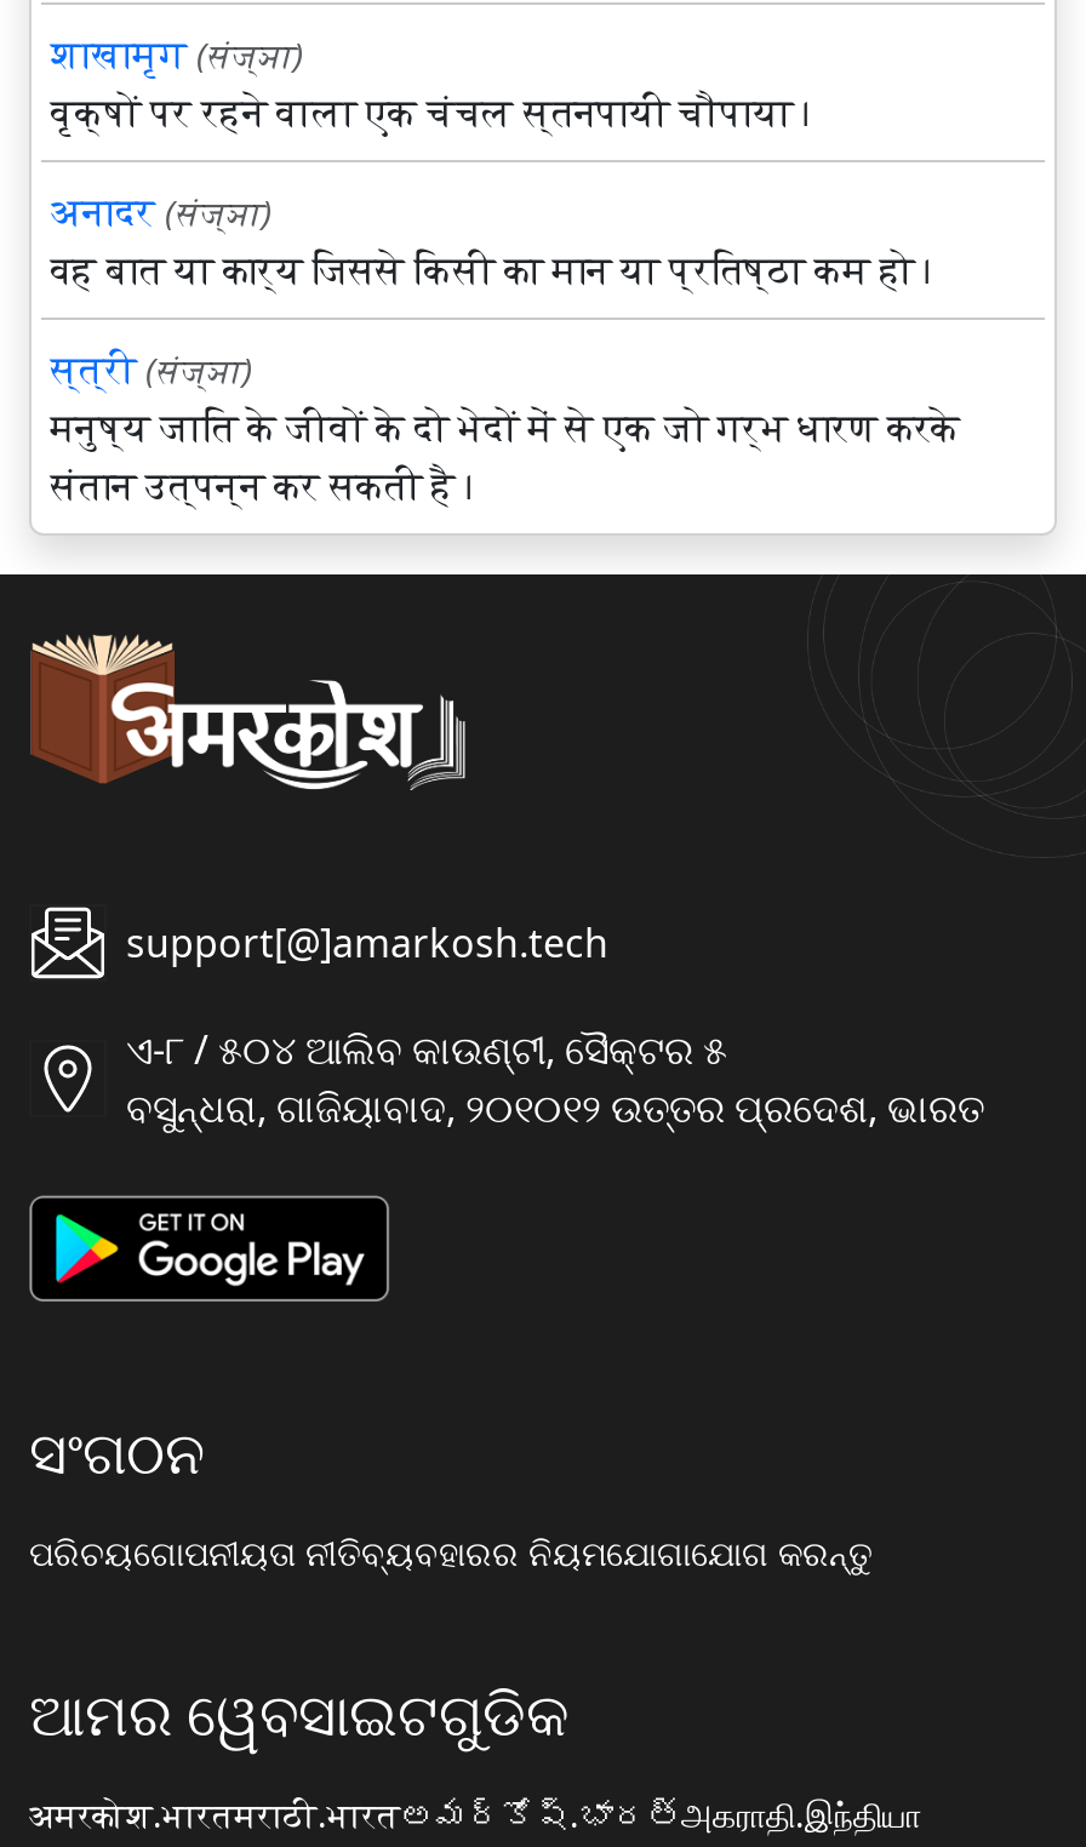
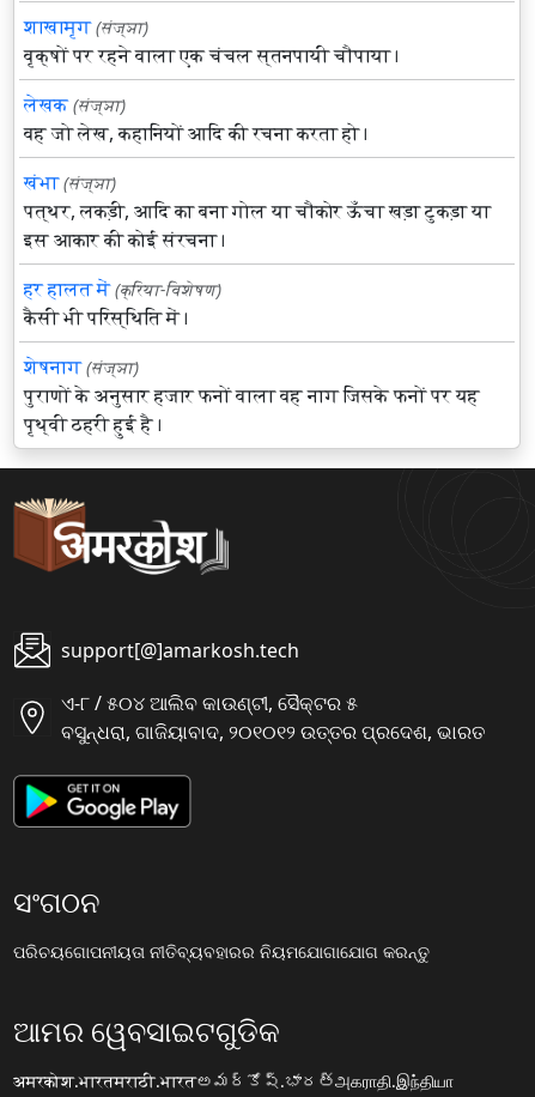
[51,183,960,510] अनादर (संज्ञा) | वह बात या कार्य जिससे किसी का मान या प्रतिष्ठा कम हो। | स्त्री (संज्ञा) | मनुष्य जाति के जीवों के दो भेदों में से एक जो गर्भ धारण करके | संतान उत्पन्न कर सकती है। -> [24,91,491,437] लेखक (संज्ञा) | वह जो लेख, कहानियों आदि की रचना करता हो। | खंभा (संज्ञा) | पत्थर, लकड़ी, आदि का बना गोल या चौकोर ऊँचा खड़ा टुकड़ा या | इस आकार की कोई संरचना। | हर हालत में (क्रिया-विशेषण) | कैसी भी परिस्थिति में। | शेषनाग (संज्ञा) | पुराणों के अनुसार हजार फनों वाला वह नाग जिसके फनों पर यह | पृथ्वी ठहरी हुई है।

